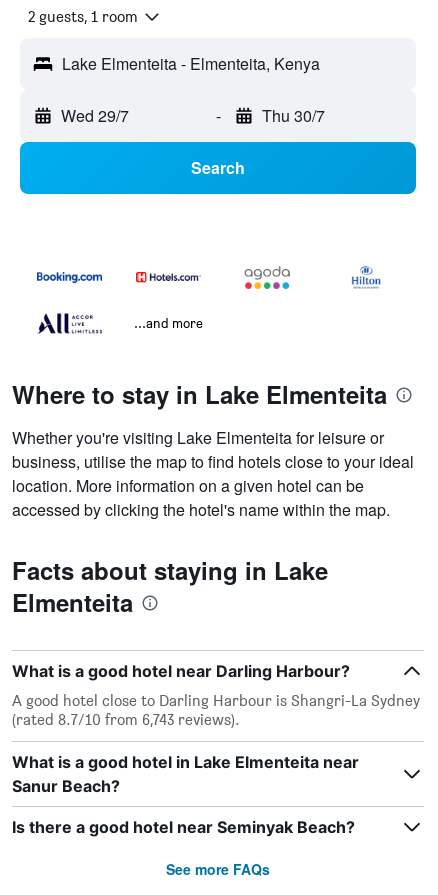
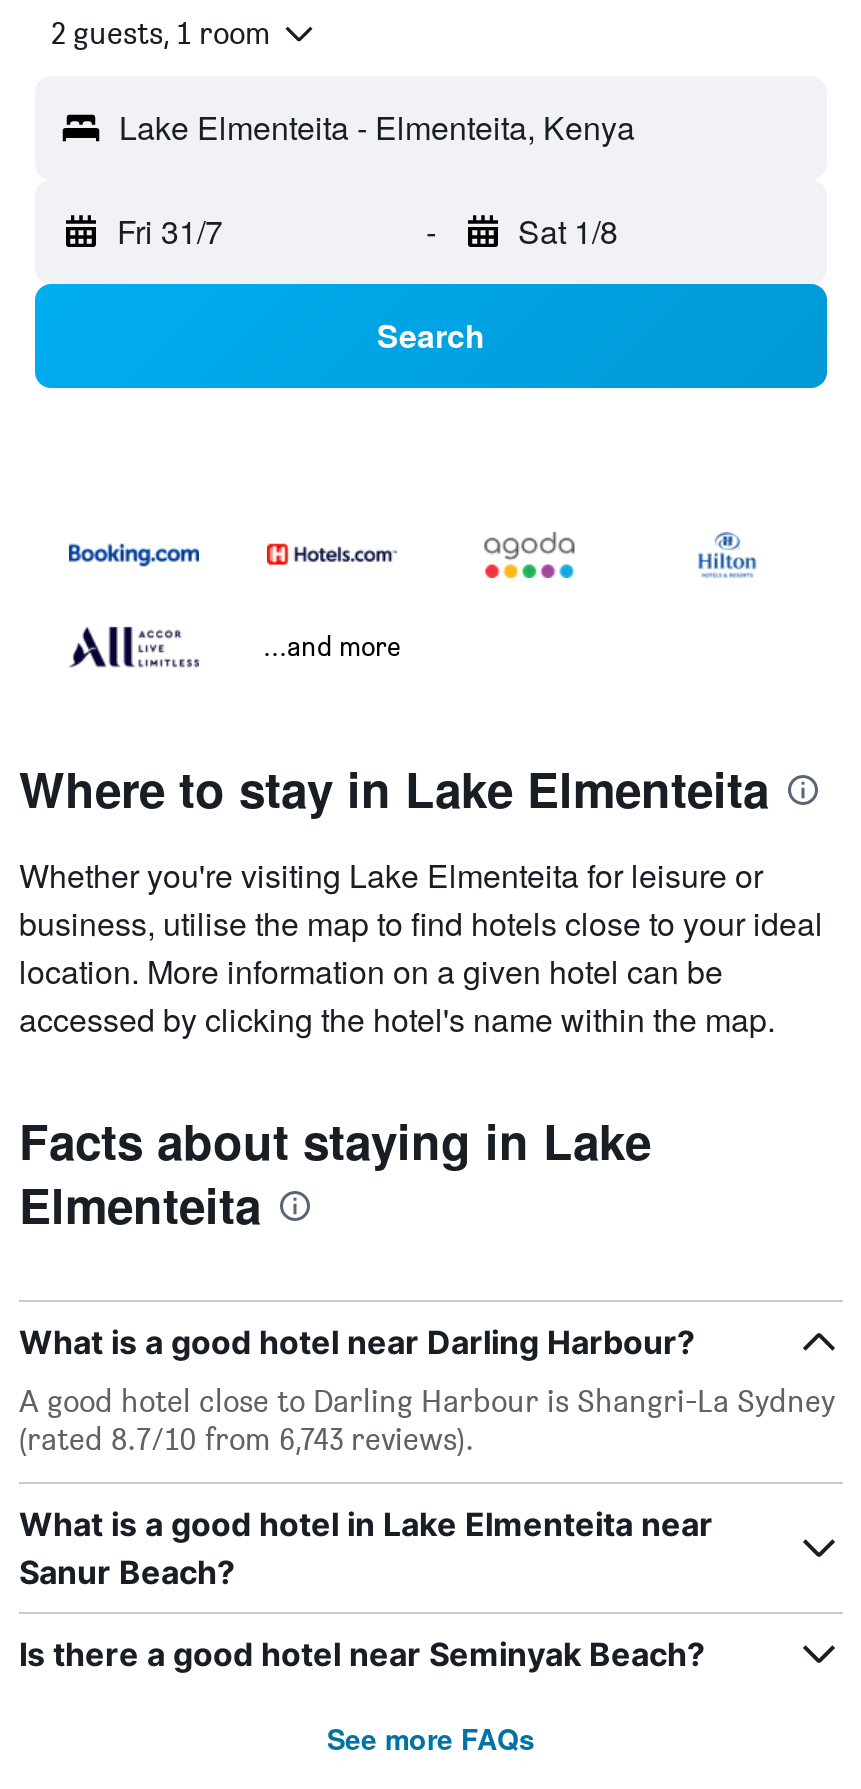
[61,104,129,127] Wed 29/7 -> [117,208,223,254] Fri 31/7
[261,104,324,127] Thu 30/7 -> [518,208,618,254] Sat 1/8

